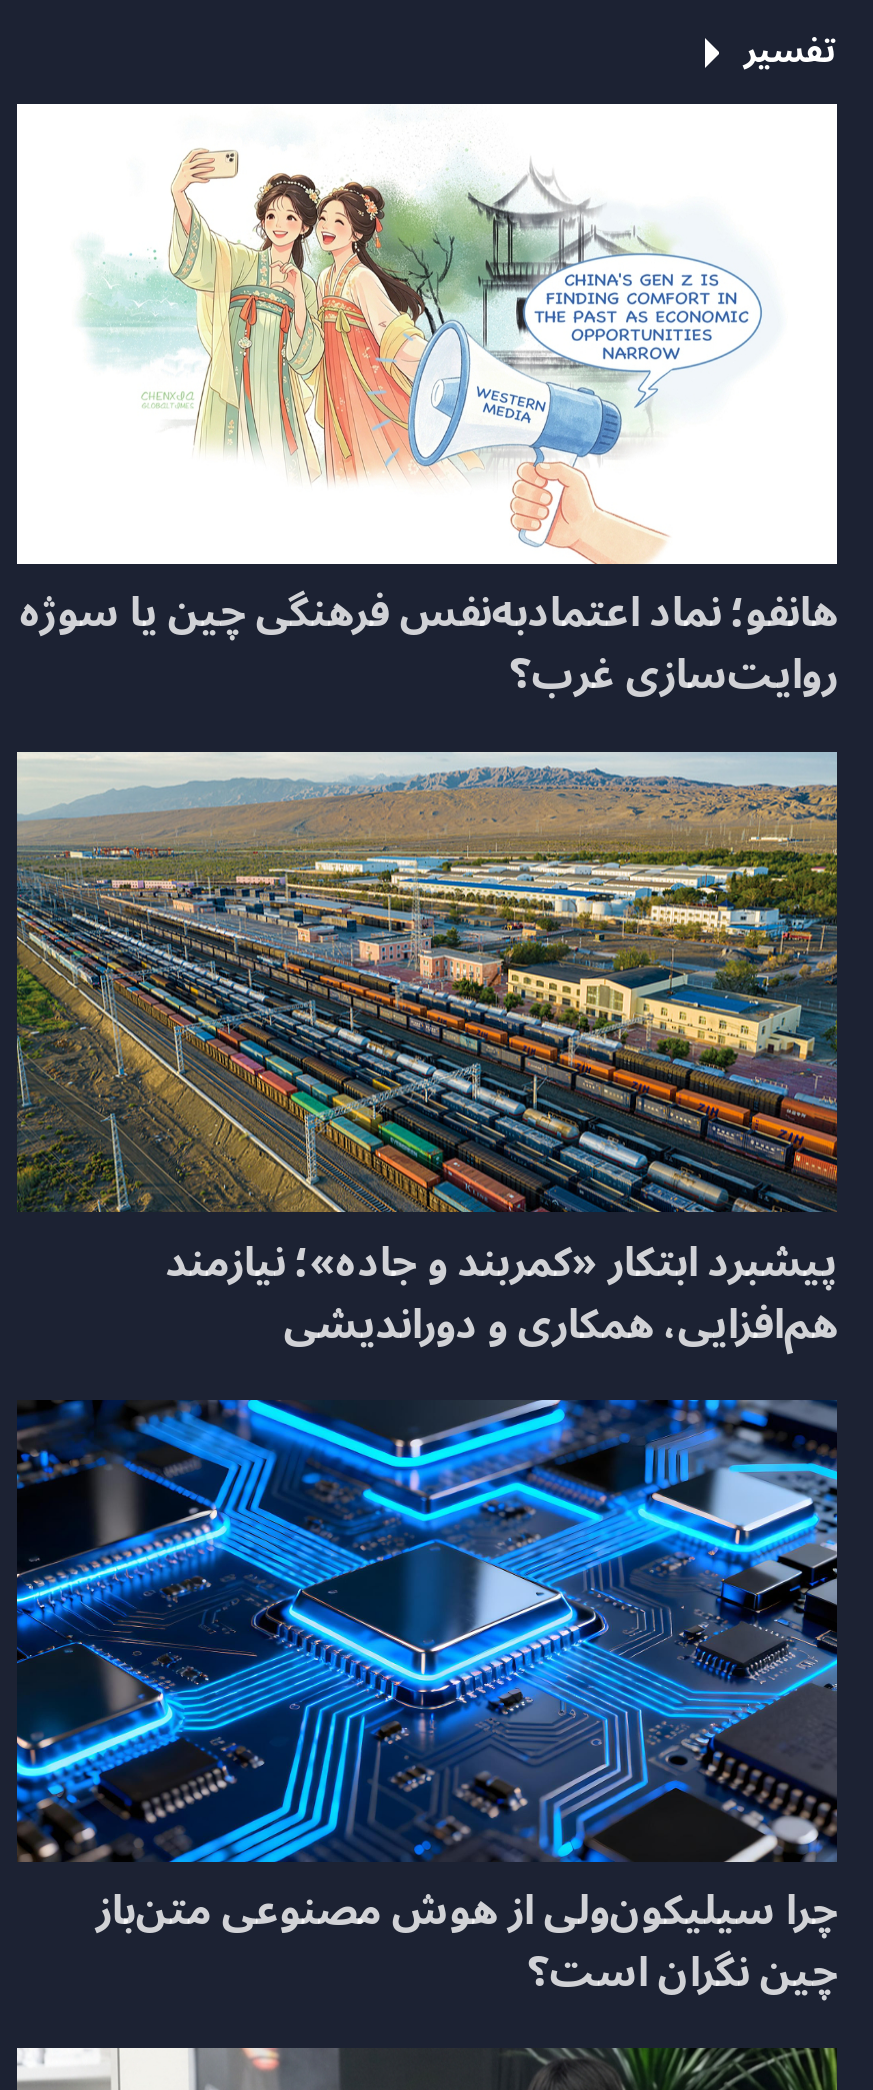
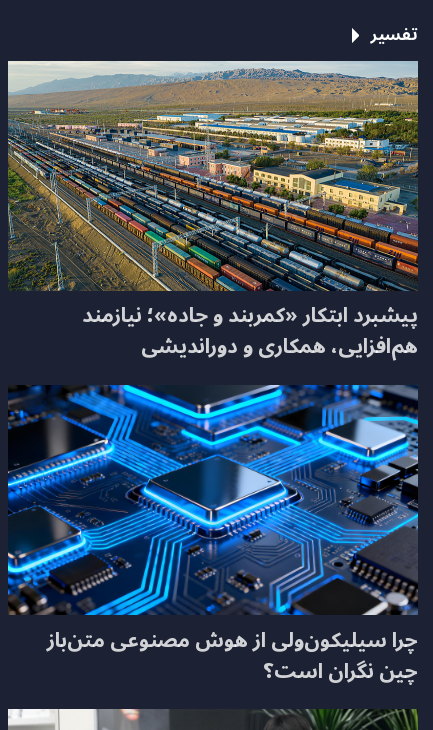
[15,104,839,719] [image] | هانفو؛ نماد اعتمادبه‌نفس فرهنگی چین یا سوژه | روایت‌سازی غرب؟ -> none

